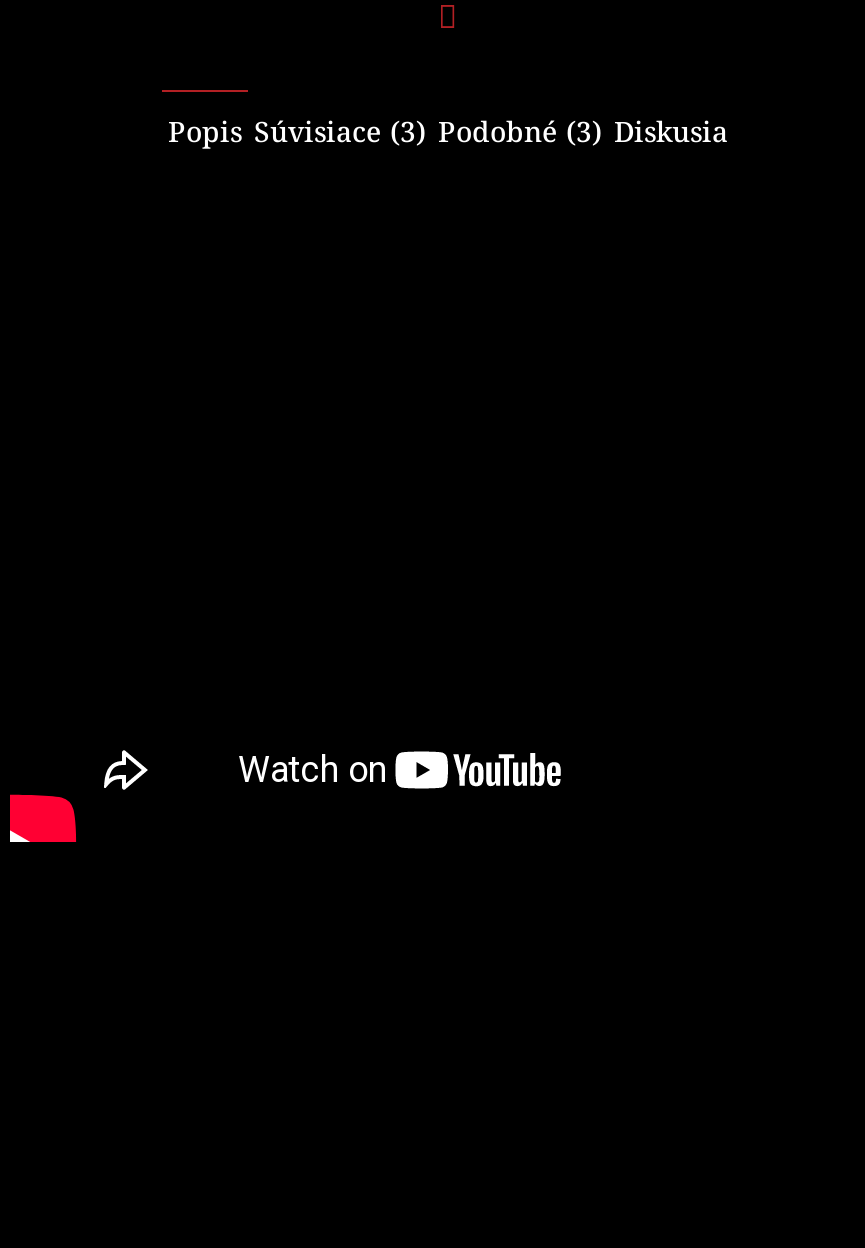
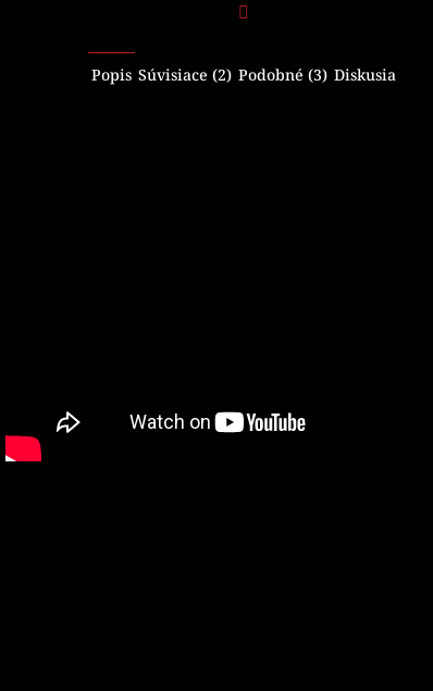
[168,111,728,149] Popis Súvisiace (3) Podobné (3) Diskusia -> [91,64,396,85] Popis Súvisiace (2) Podobné (3) Diskusia

